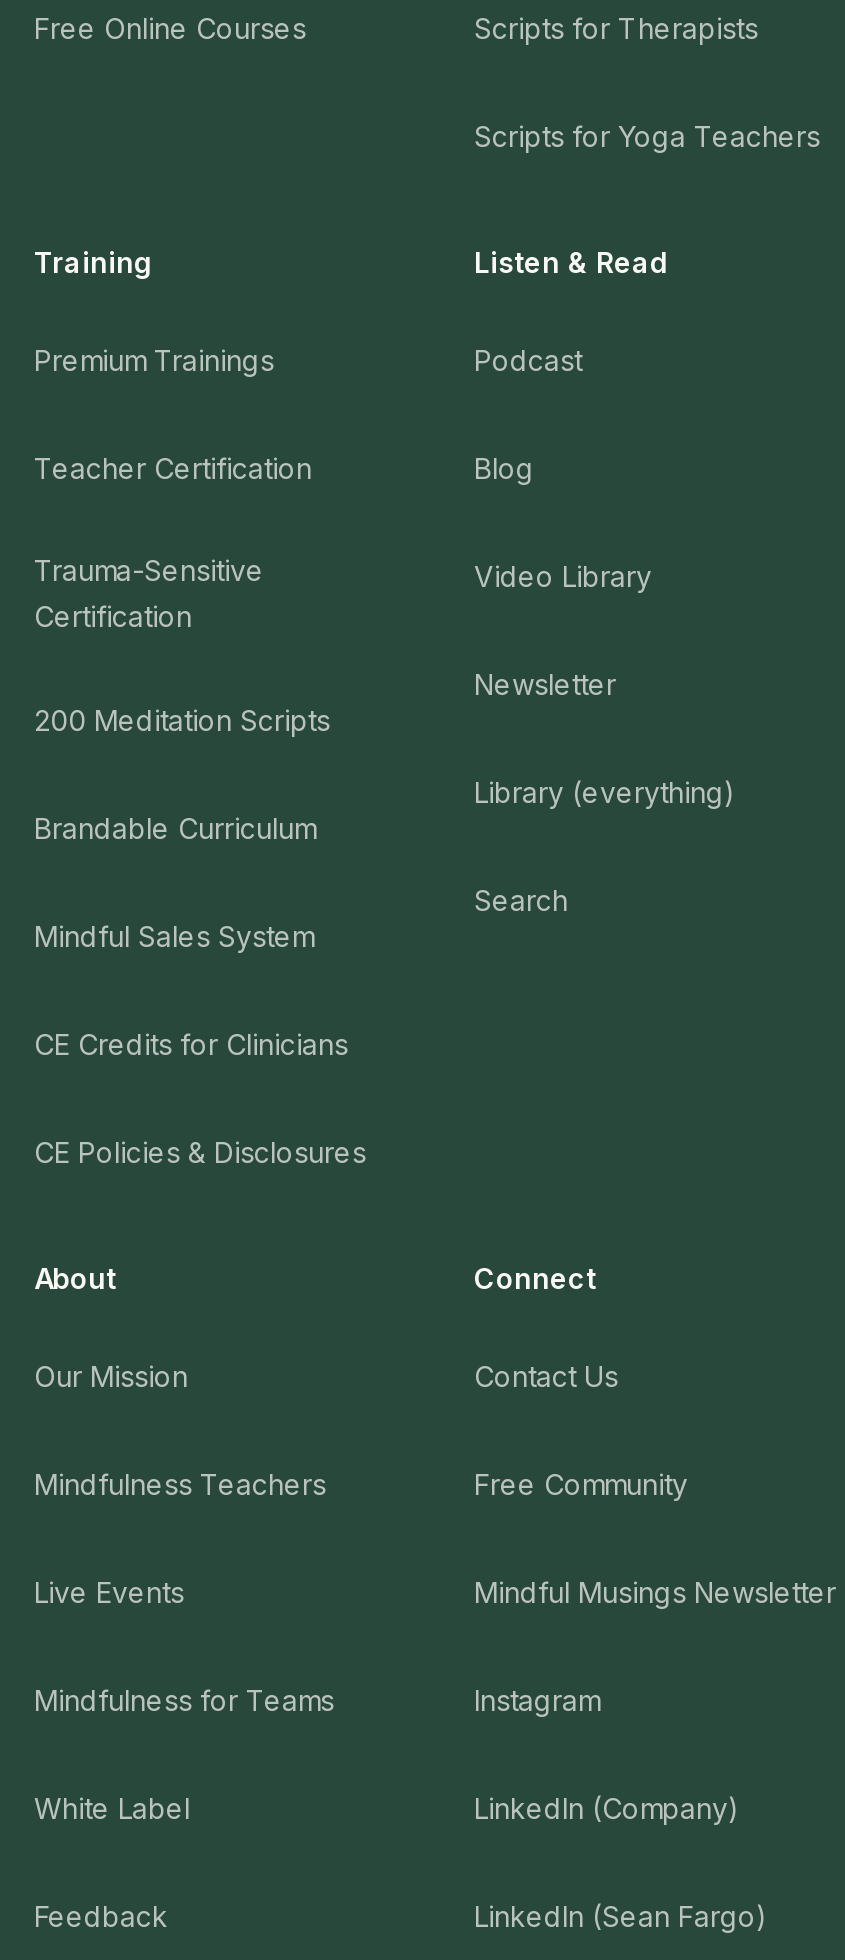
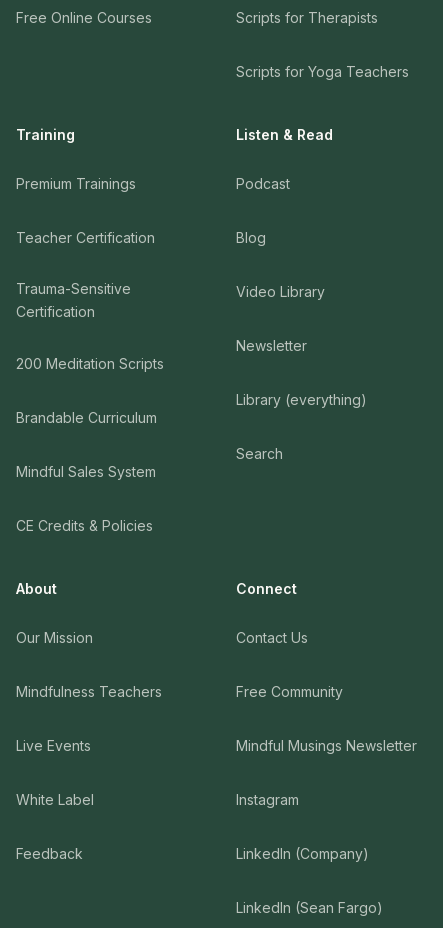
[34,1026,366,1168] CE Credits for Clinicians | CE Policies & Disclosures -> [16,516,153,533] CE Credits & Policies
[34,1682,334,1716] Mindfulness for Teams -> none
moved [34,1790,190,1932] -> [16,790,94,861]: White Label | Feedback

